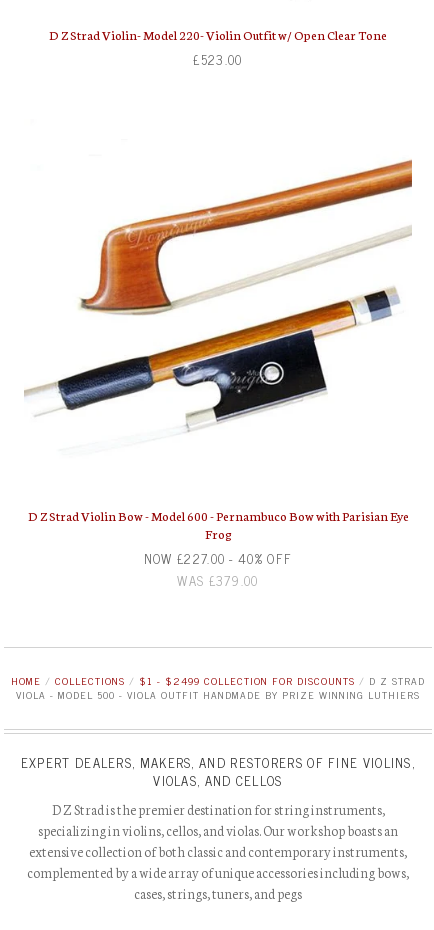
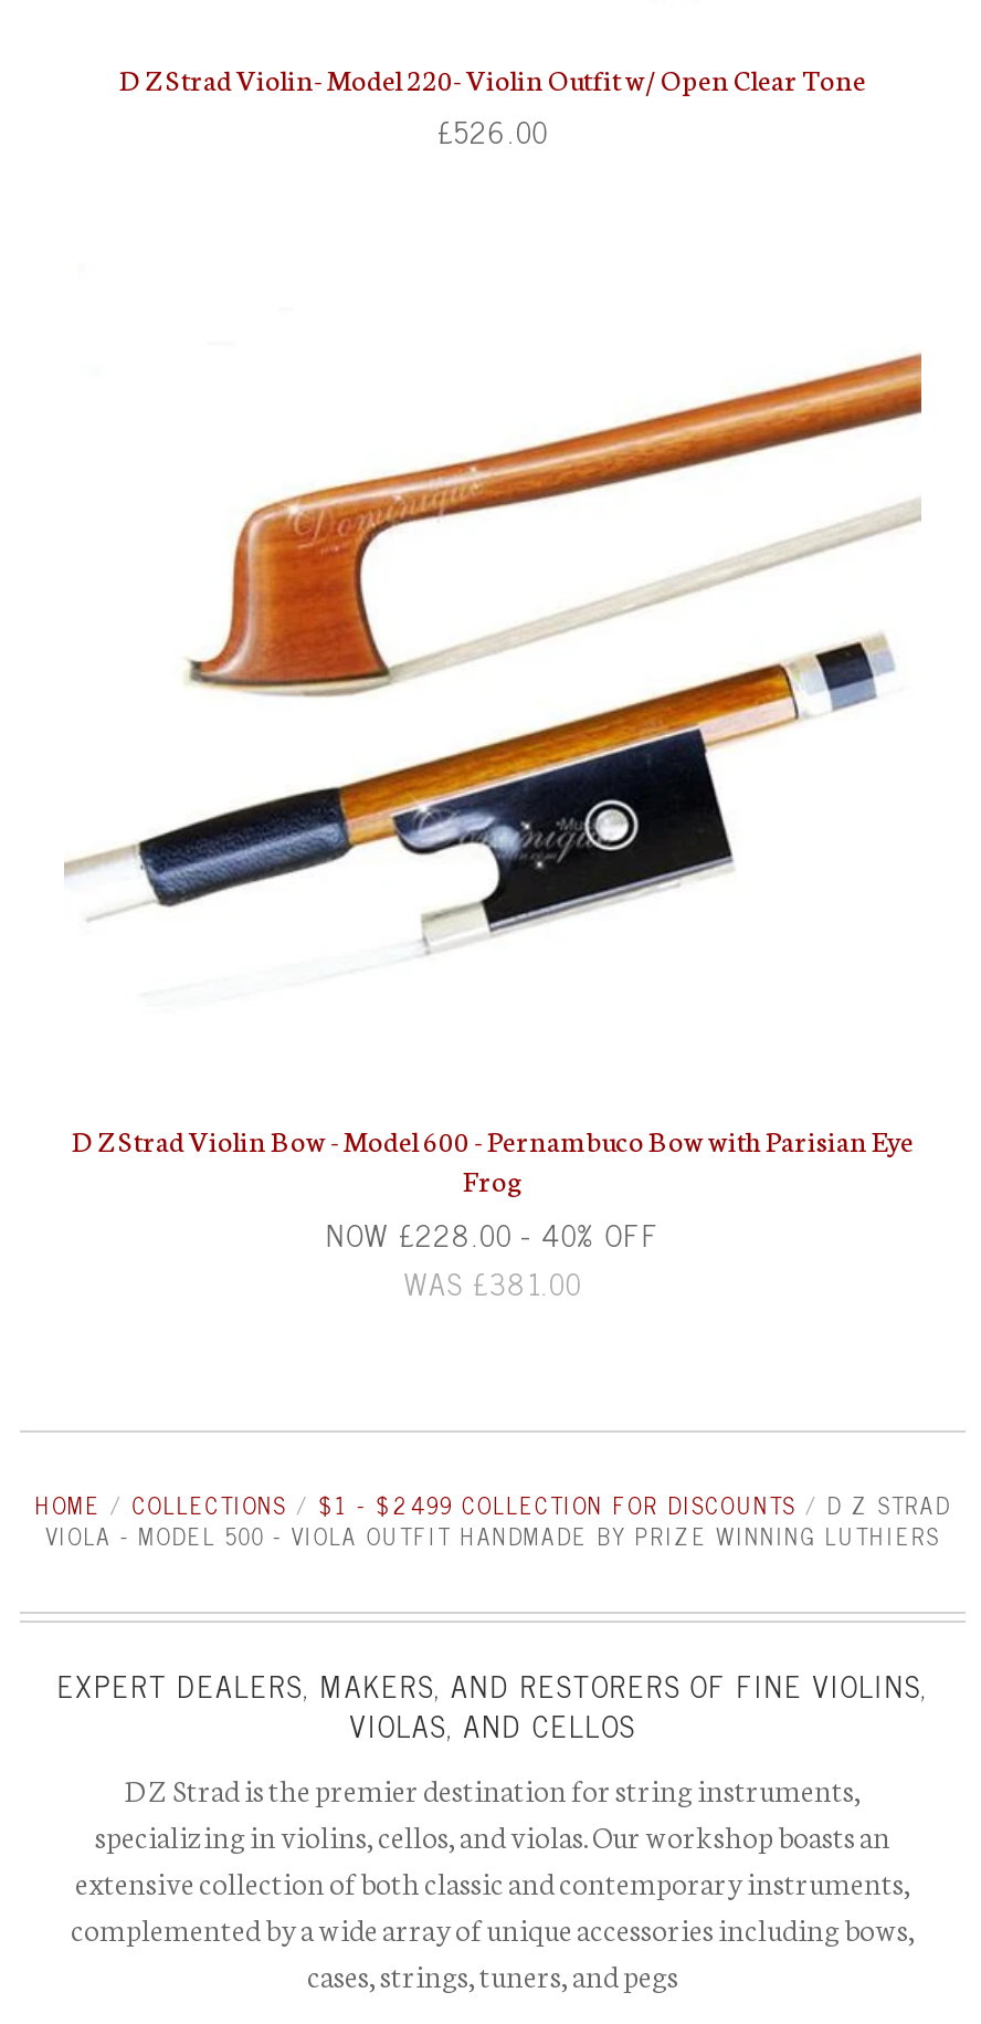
[193,49,243,70] £523.00 -> [437,109,548,155] £526.00
[144,548,292,569] NOW £227.00 - 40% OFF -> [325,1211,660,1257] NOW £228.00 - 40% OFF
[177,570,259,591] WAS £379.00 -> [404,1259,582,1306] WAS £381.00

